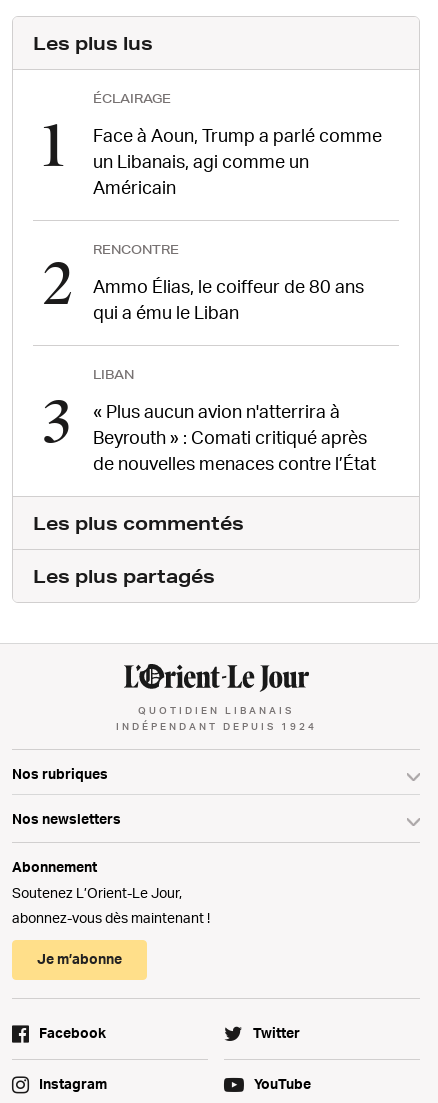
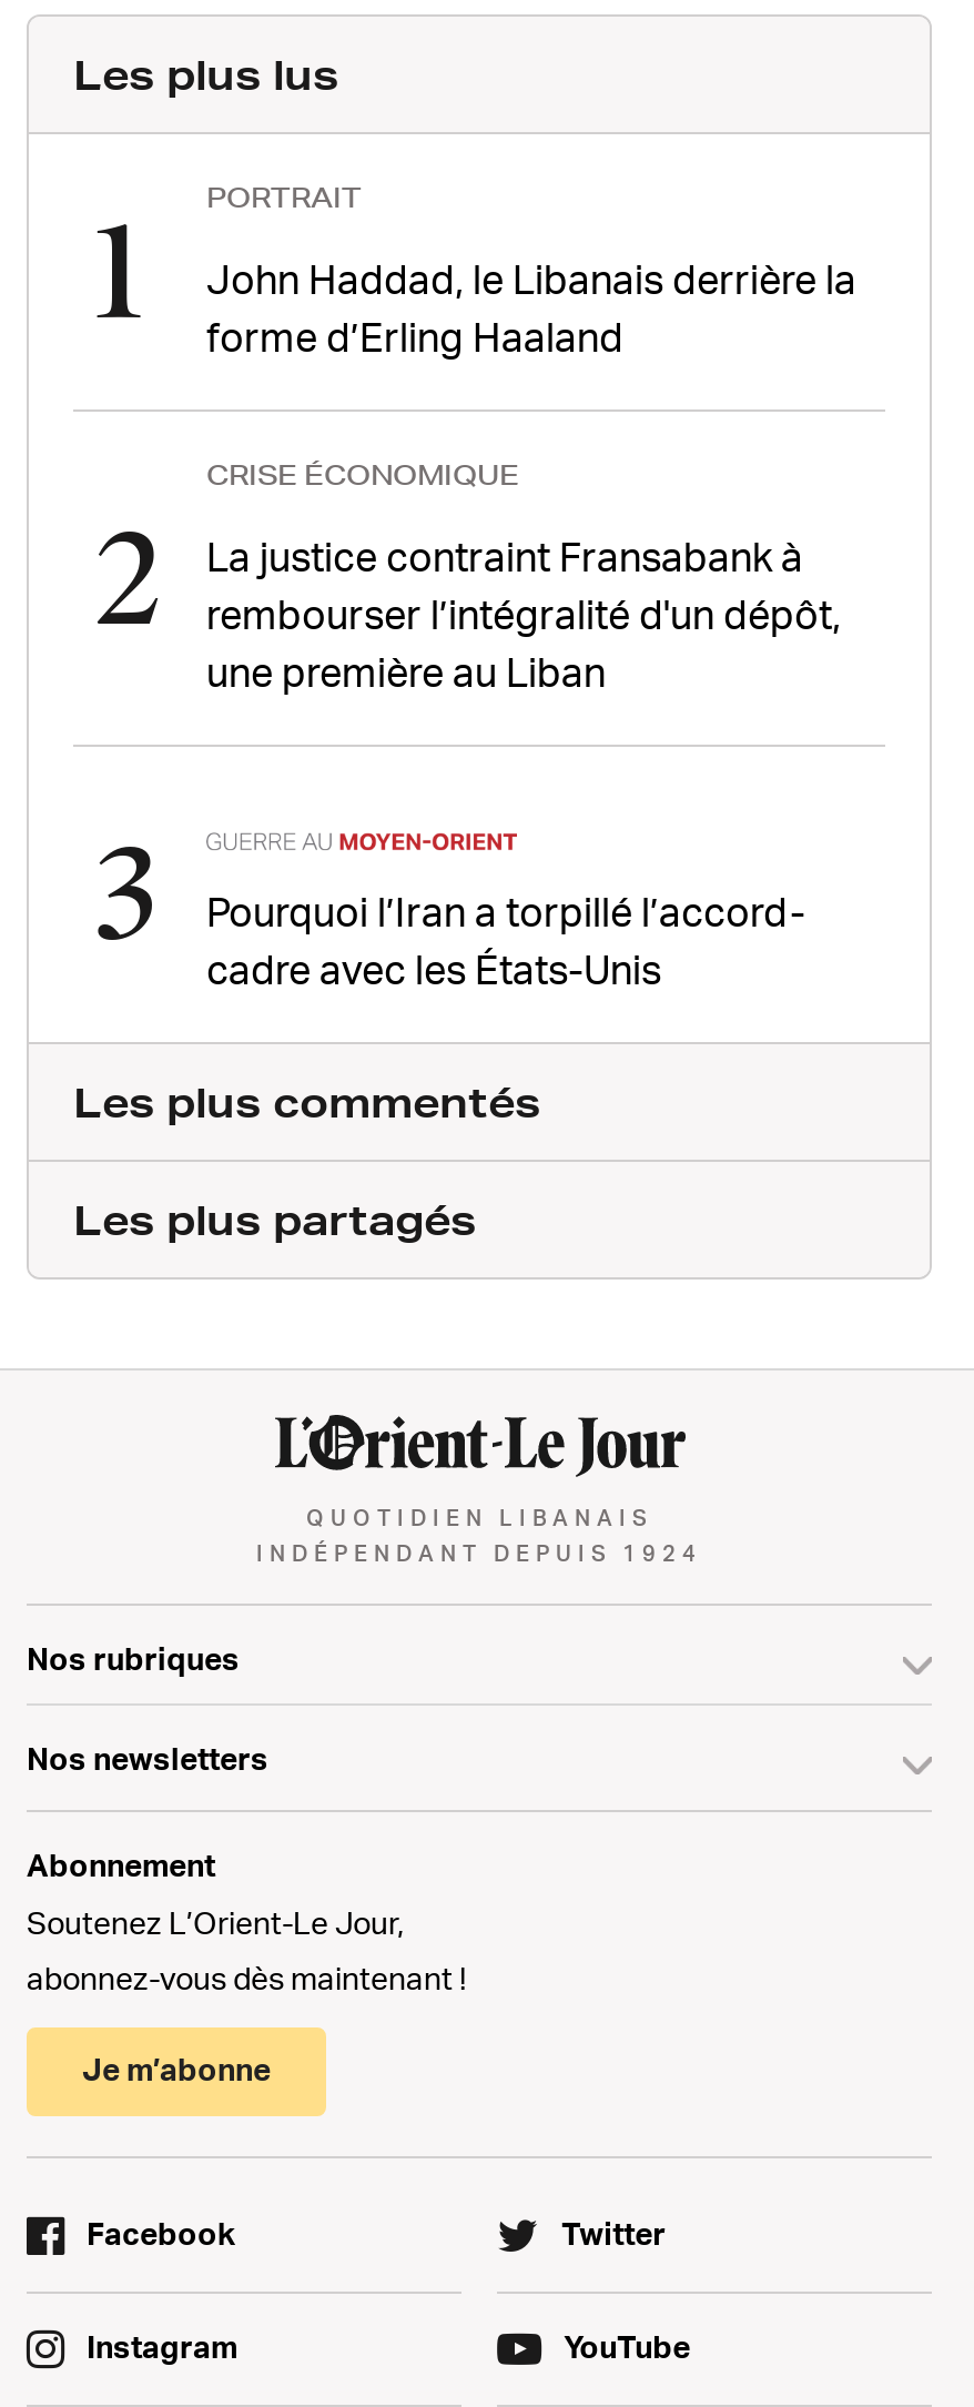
[93,89,171,106] ÉCLAIRAGE -> [206,178,362,215] PORTRAIT
[93,123,382,197] Face à Aoun, Trump a parlé comme | un Libanais, agi comme un | Américain -> [206,253,856,360] John Haddad, le Libanais derrière la | forme d’Erling Haaland
[93,240,179,257] RENCONTRE -> [206,455,519,493] CRISE ÉCONOMIQUE
[93,274,364,322] Ammo Élias, le coiffeur de 80 ans | qui a ému le Liban -> [206,530,841,695] La justice contraint Fransabank à | rembourser l’intégralité d'un dépôt, | une première au Liban
[93,365,376,473] LIBAN | « Plus aucun avion n'atterrira à | Beyrouth » : Comati critiqué après | de nouvelles menaces contre l’État -> [206,888,805,994] Pourquoi l’Iran a torpillé l’accord- | cadre avec les États-Unis

